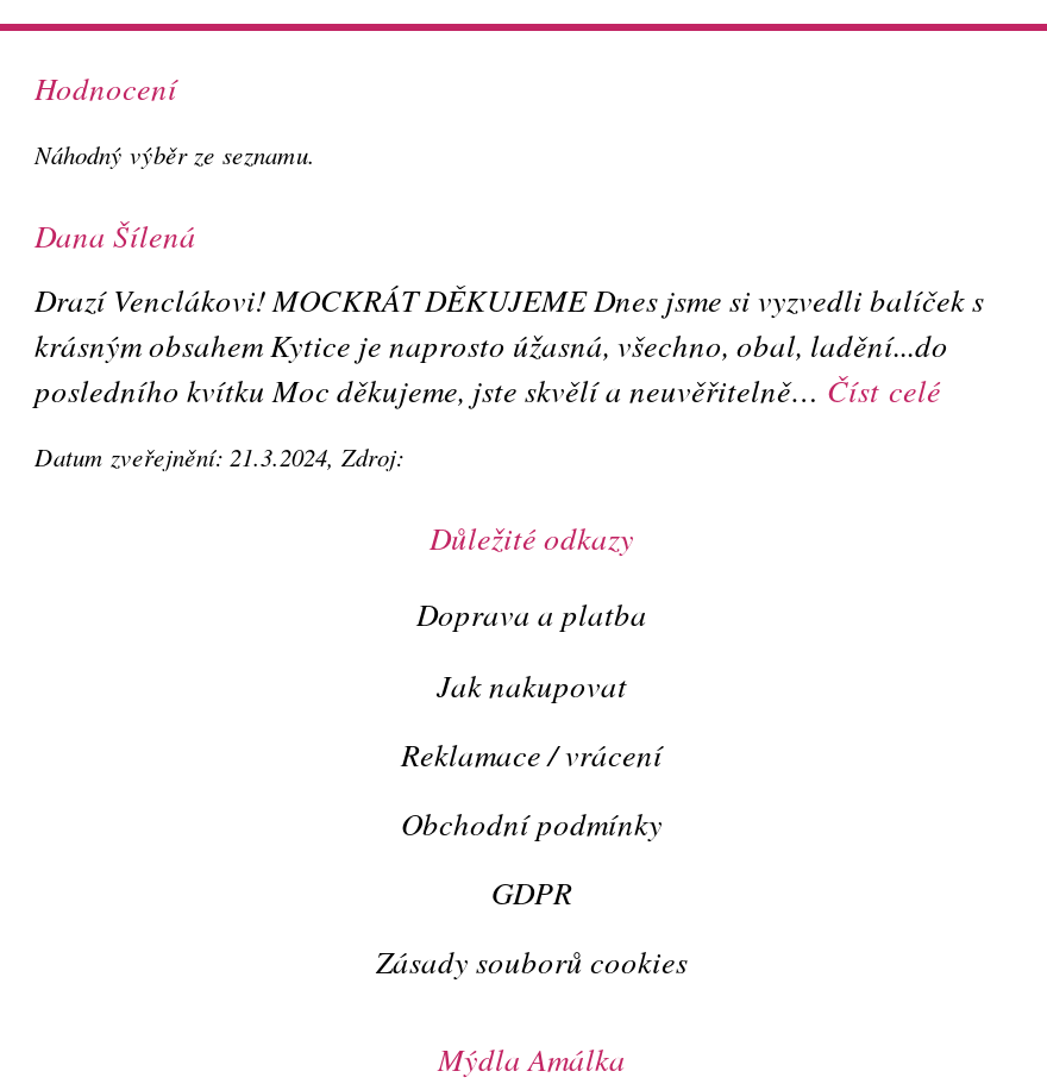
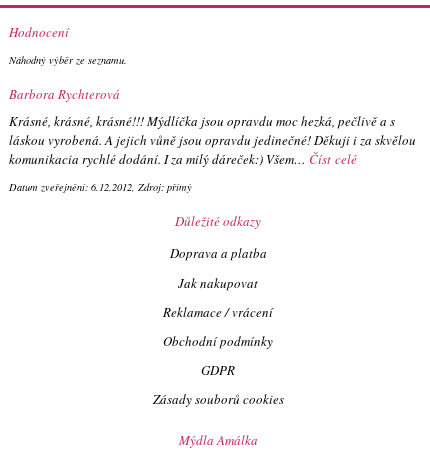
[35,214,196,257] Dana Šílená -> [9,85,120,103] Barbora Rychterová
[35,278,984,411] Drazí Venclákovi! MOCKRÁT DĚKUJEME Dnes jsme si vyzvedli balíček s | krásným obsahem Kytice je naprosto úžasná, všechno, obal, ladění...do | posledního kvítku Moc děkujeme, jste skvělí a neuvěřitelně… Číst celé -> [9,112,416,168] Krásné, krásné, krásné!!! Mýdlíčka jsou opravdu moc hezká, pečlivě a s | láskou vyrobená. A jejich vůně jsou opravdu jedinečné! Děkuji i za skvělou | komunikacia rychlé dodání. I za milý dáreček:) Všem… Číst celé
[35,440,403,473] Datum zveřejnění: 21.3.2024, Zdroj: -> [9,180,192,194] Datum zveřejnění: 6.12.2012, Zdroj: přímý

